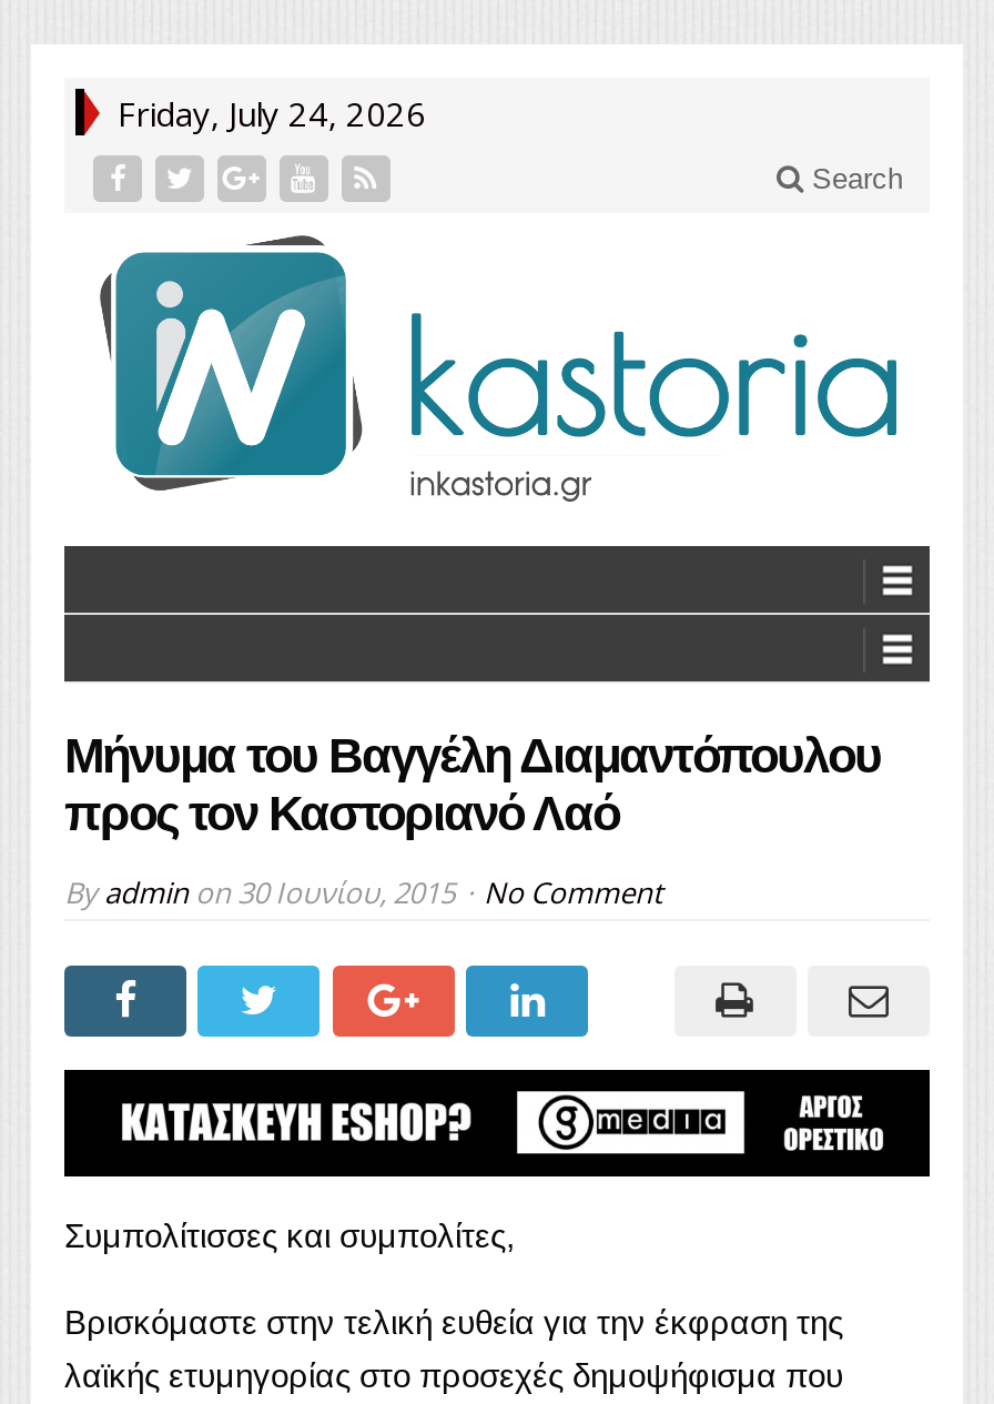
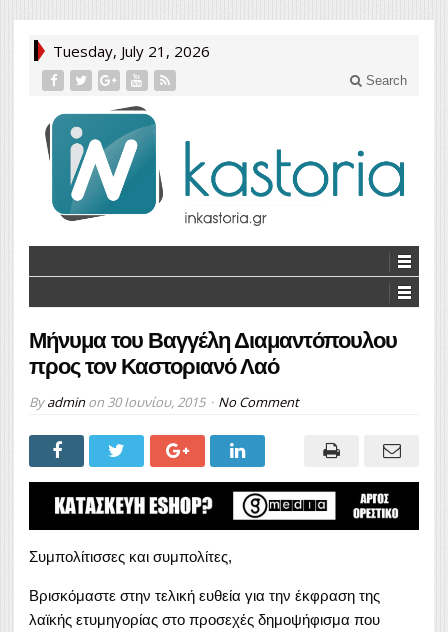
[118,91,426,135] Friday, July 24, 2026 -> [53,41,210,61] Tuesday, July 21, 2026

